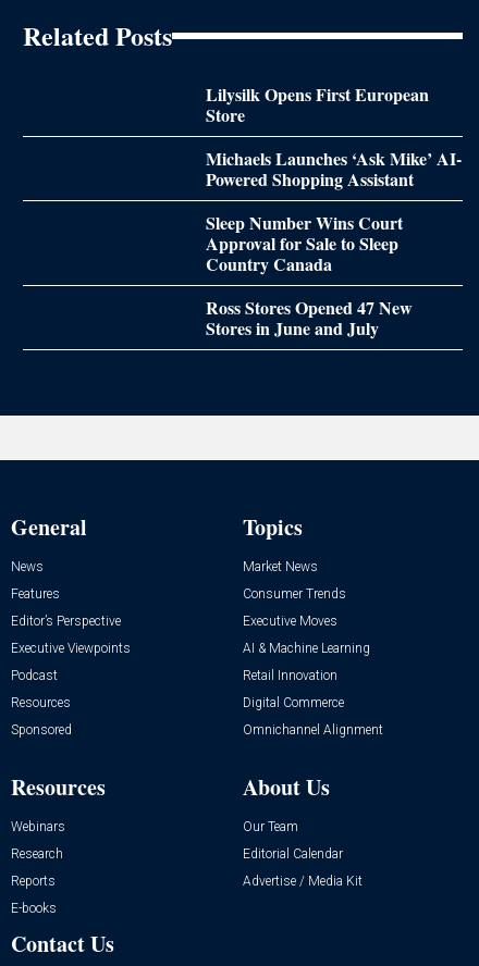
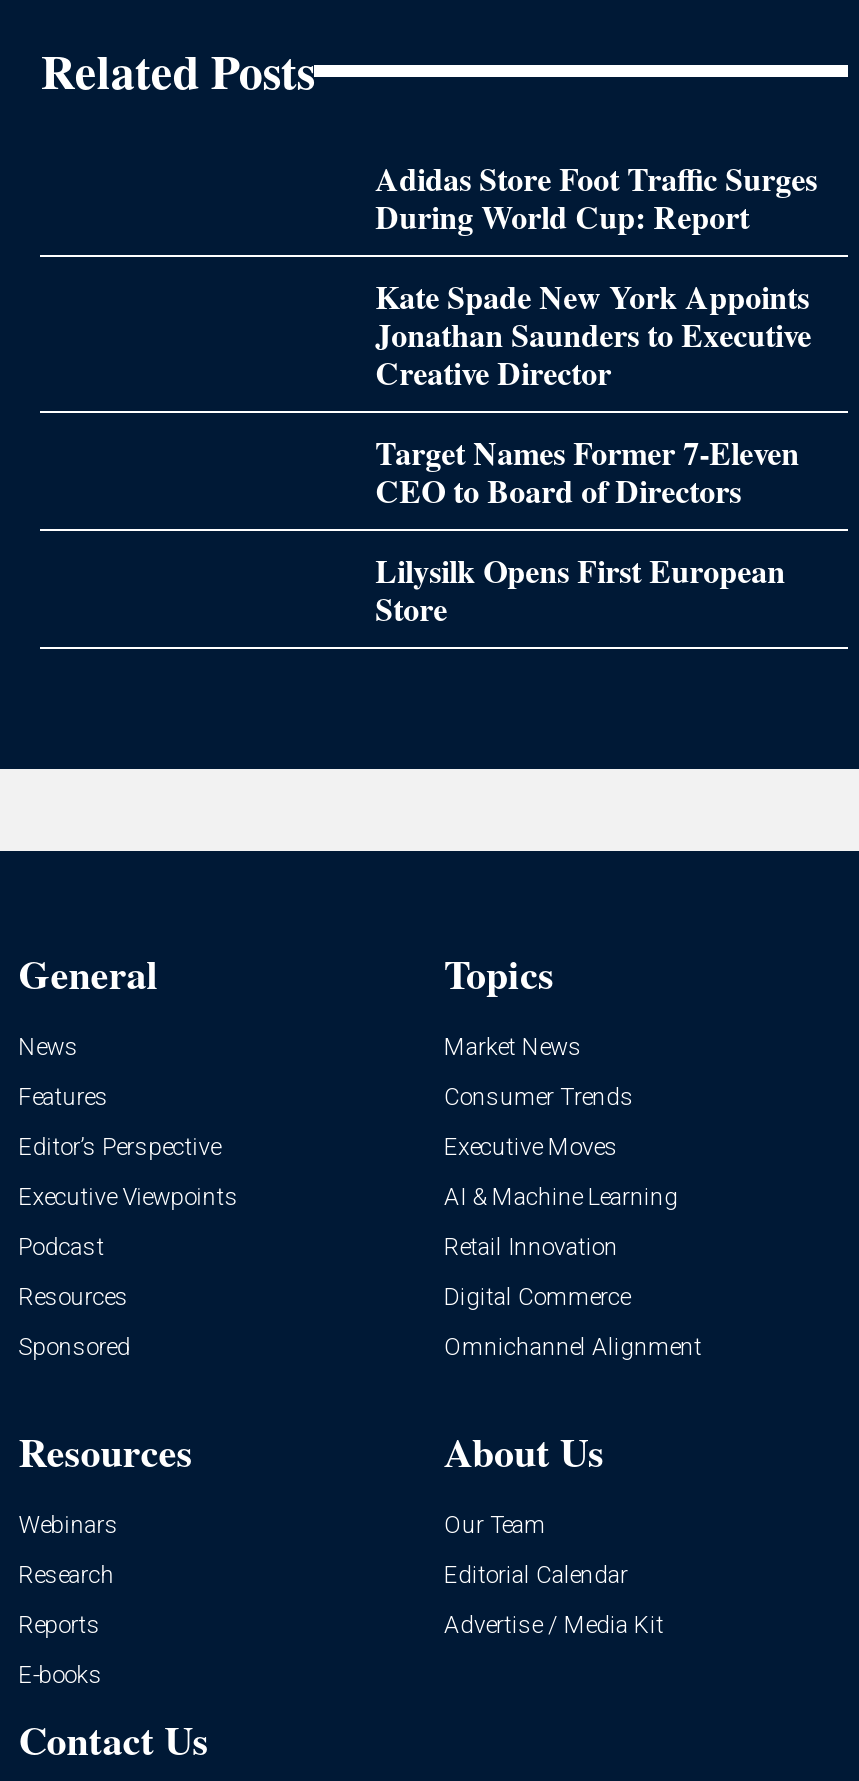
none -> [375,155,817,513] Adidas Store Foot Traffic Surges | During World Cup: Report | Kate Spade New York Appoints | Jonathan Saunders to Executive | Creative Director | Target Names Former 7-Eleven | CEO to Board of Directors
moved [205,82,429,127] -> [375,547,785,631]: Lilysilk Opens First European | Store
[205,146,461,340] Michaels Launches ‘Ask Mike’ AI- | Powered Shopping Assistant | Sleep Number Wins Court | Approval for Sale to Sleep | Country Canada | Ross Stores Opened 47 New | Stores in June and July -> none

